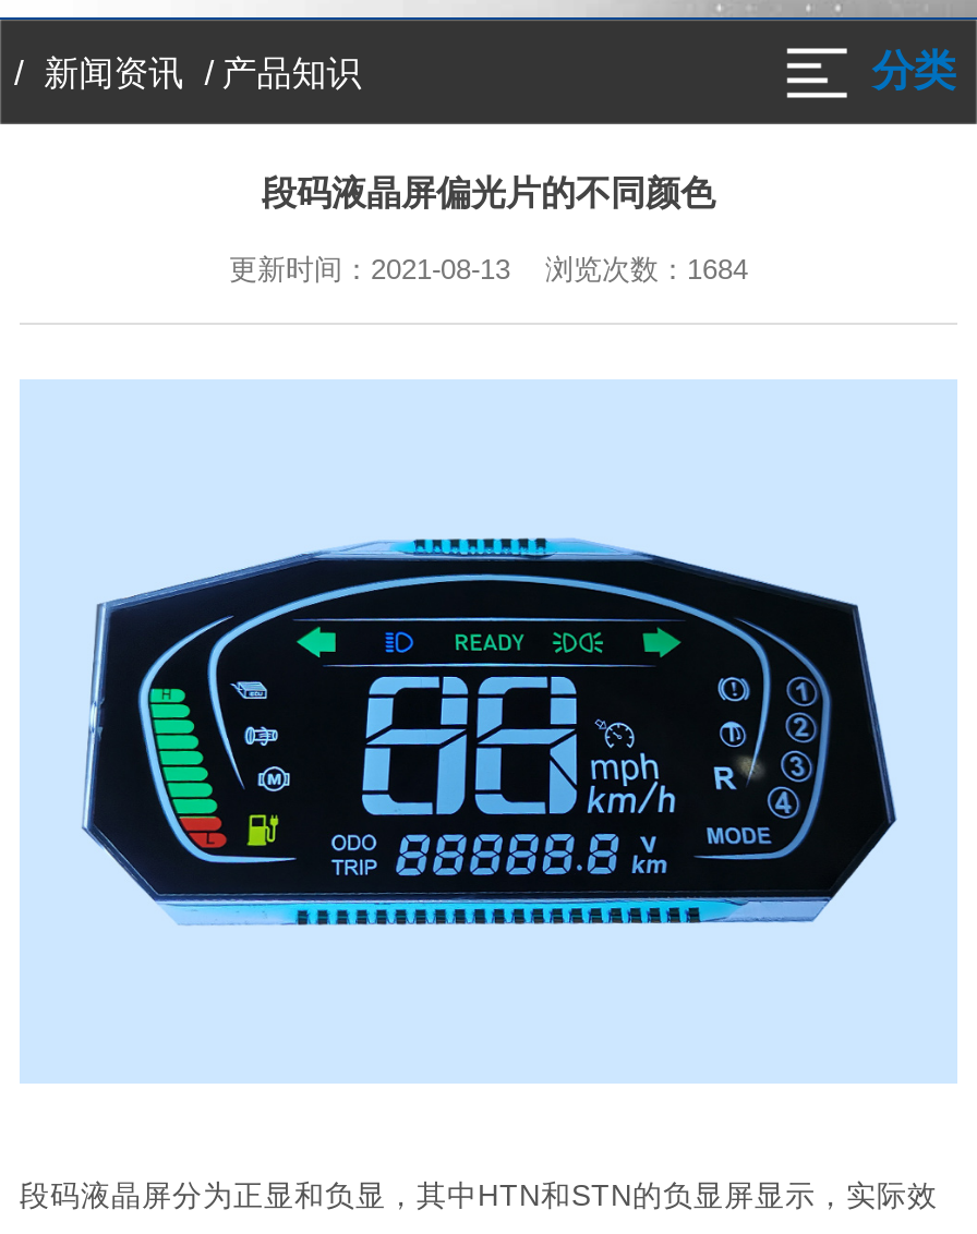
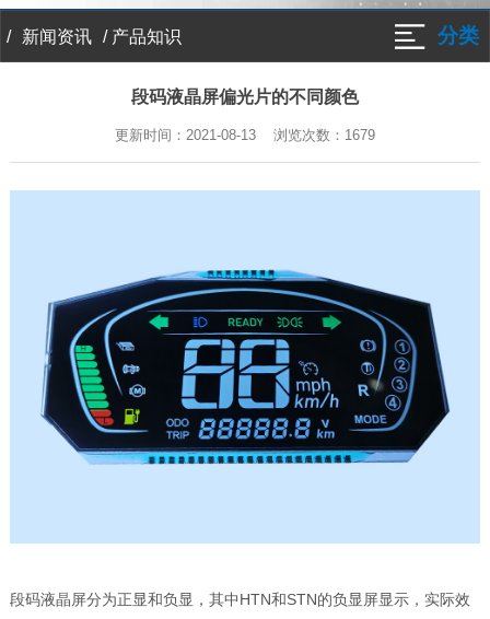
[229,253,748,286] 更新时间：2021-08-13 浏览次数：1684 -> [115,127,375,143] 更新时间：2021-08-13 浏览次数：1679

